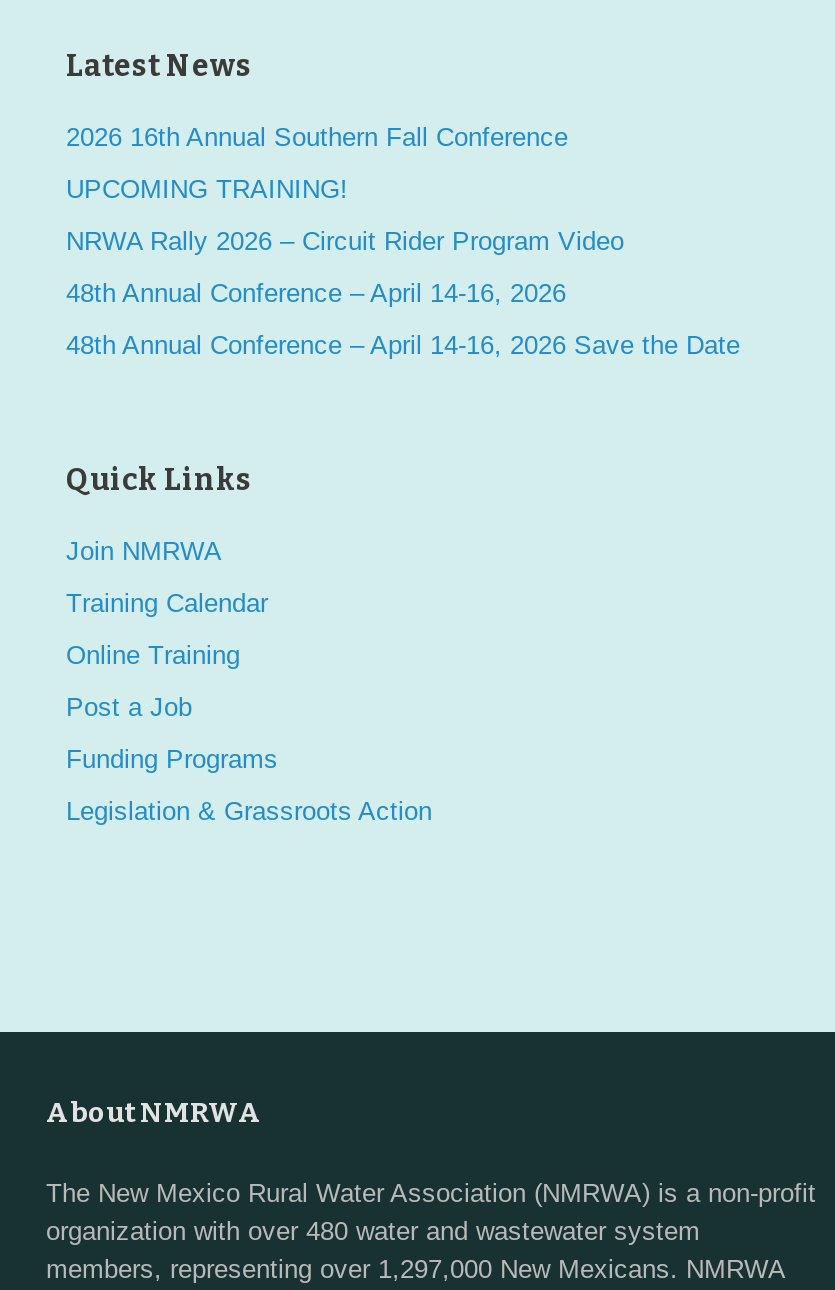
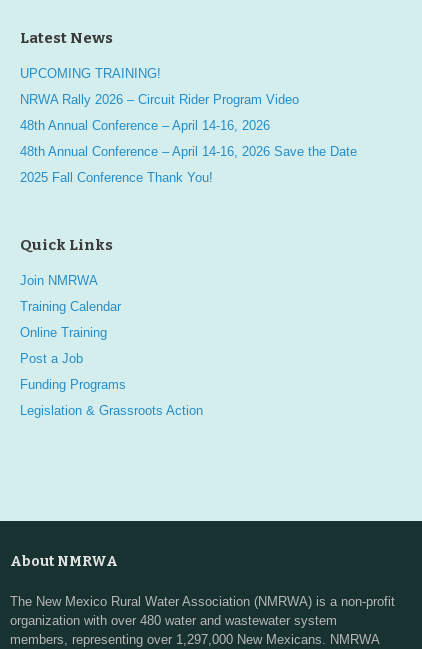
[66,123,568,153] 2026 16th Annual Southern Fall Conference -> none
moved [66,175,740,361] -> [20,65,357,158]: UPCOMING TRAINING! | NRWA Rally 2026 – Circuit Rider Program Video | 48th Annual Conference – April 14-16, 2026 | 48th Annual Conference – April 14-16, 2026 Save the Date
none -> [20,169,213,184] 2025 Fall Conference Thank You!

